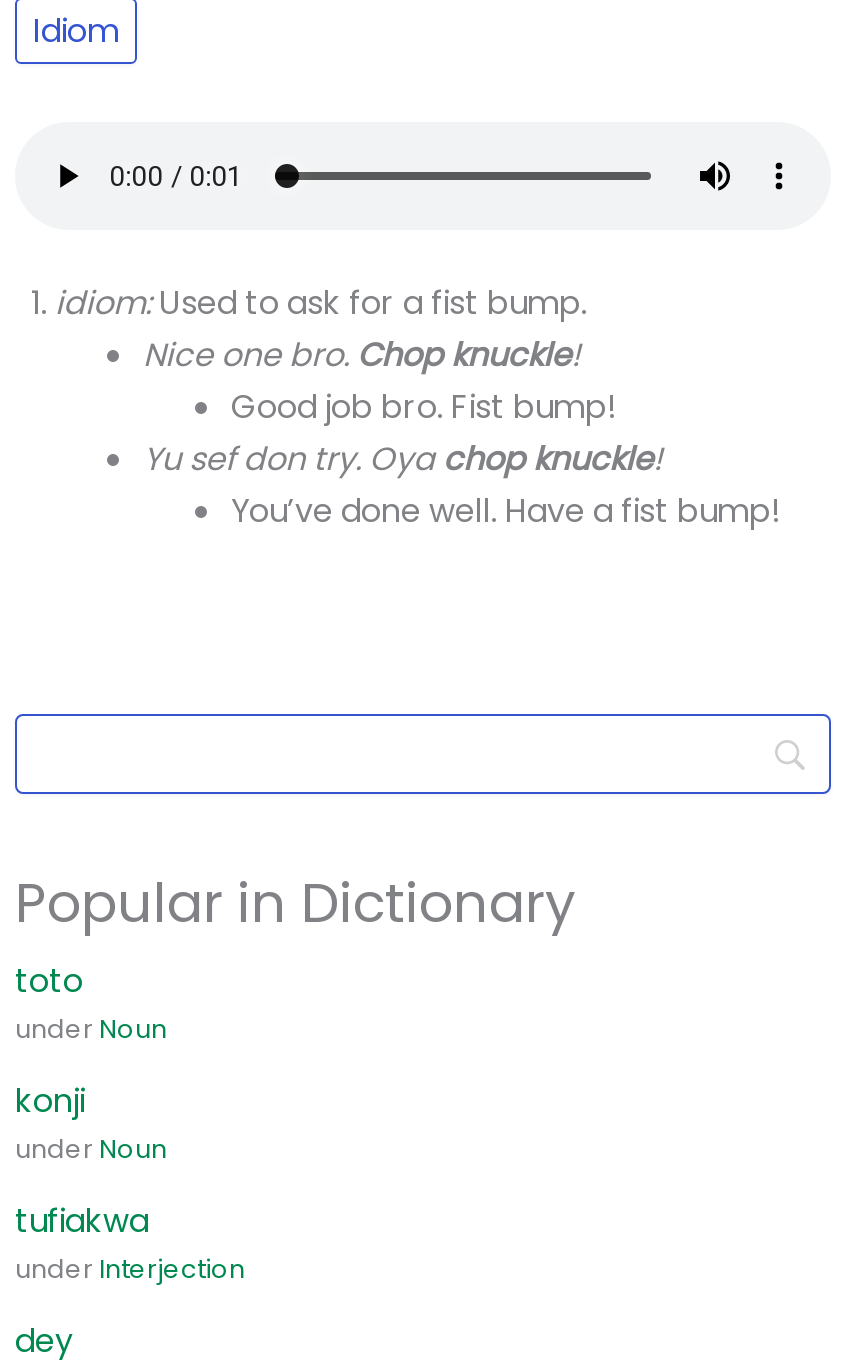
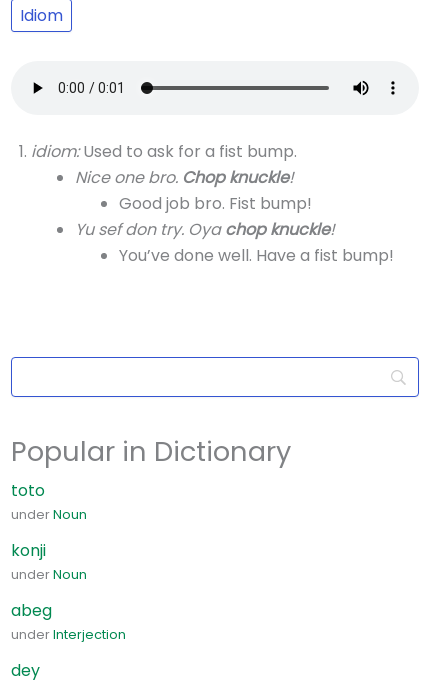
[15,1198,149,1244] tufiakwa -> [11,599,52,622] abeg

